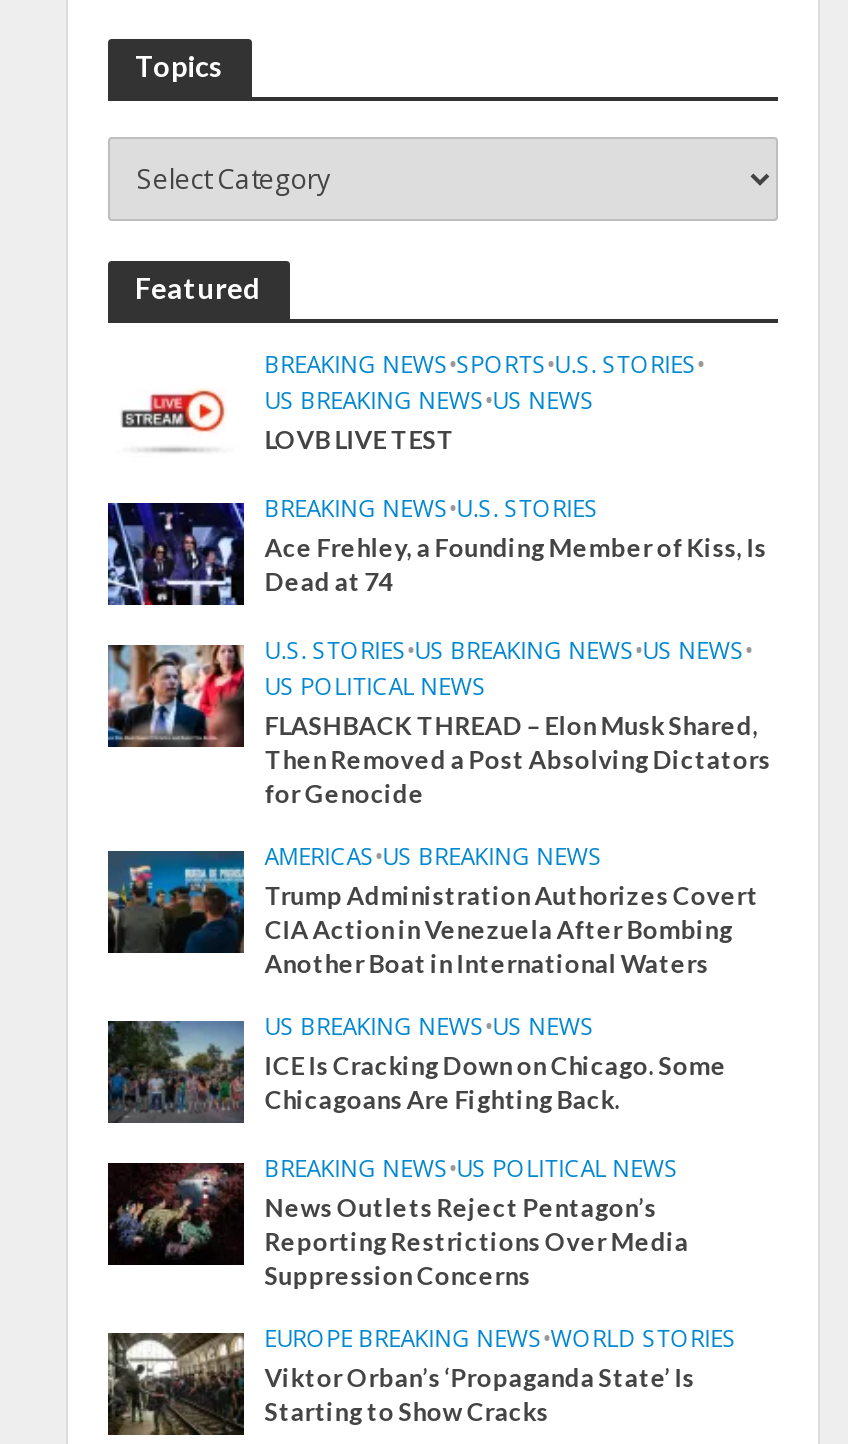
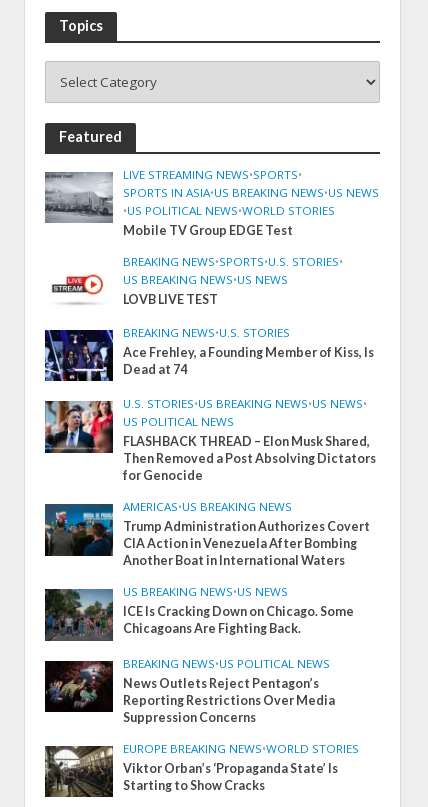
none -> [44,167,379,238] [image] | LIVE STREAMING NEWS•SPORTS• | SPORTS IN ASIA•US BREAKING NEWS•US NEWS | •US POLITICAL NEWS•WORLD STORIES | Mobile TV Group EDGE Test

